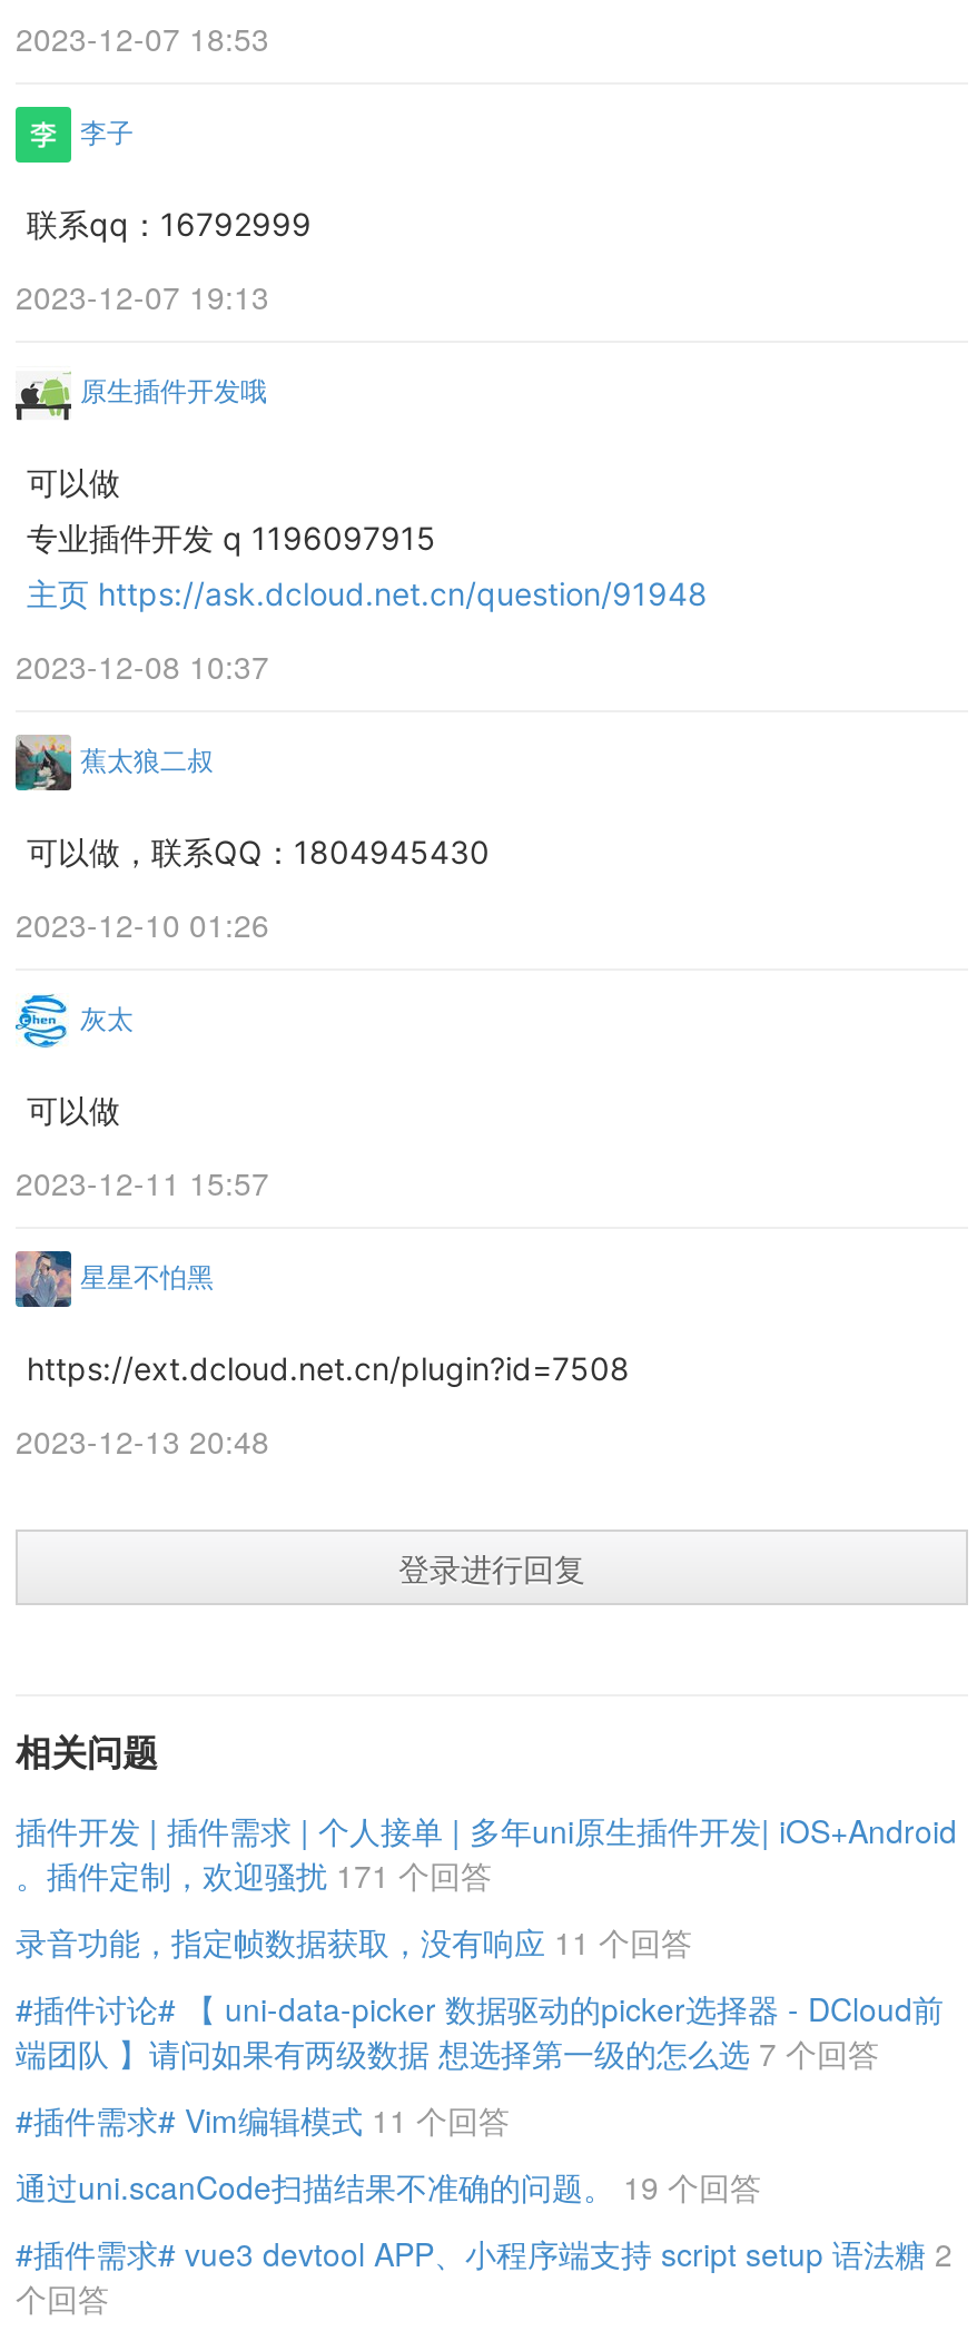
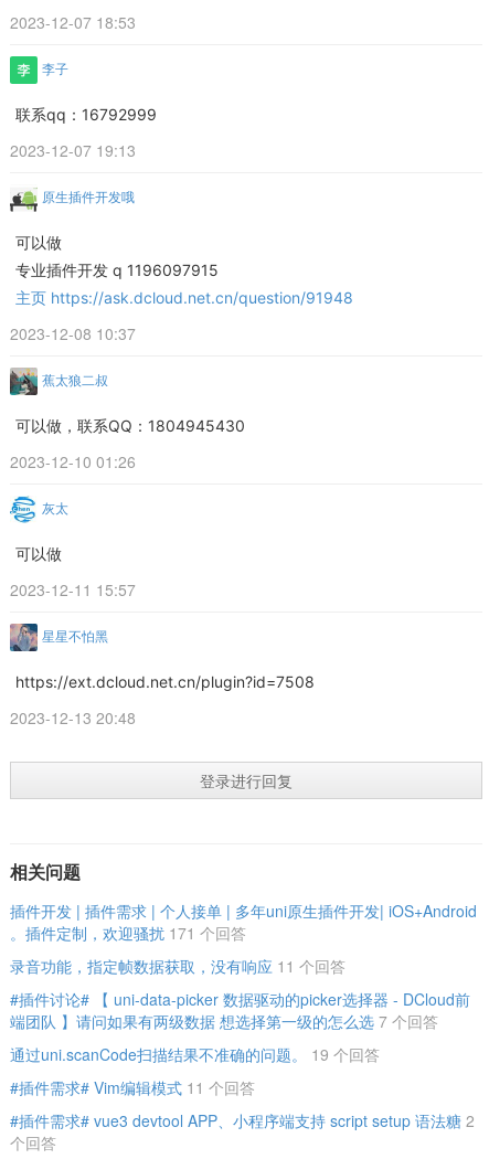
moved [16,2097,510,2142] -> [10,1076,255,1098]: #插件需求# Vim编辑模式 11 个回答
moved [16,2164,761,2209] -> [10,1043,380,1065]: 通过uni.scanCode扫描结果不准确的问题。 19 个回答

